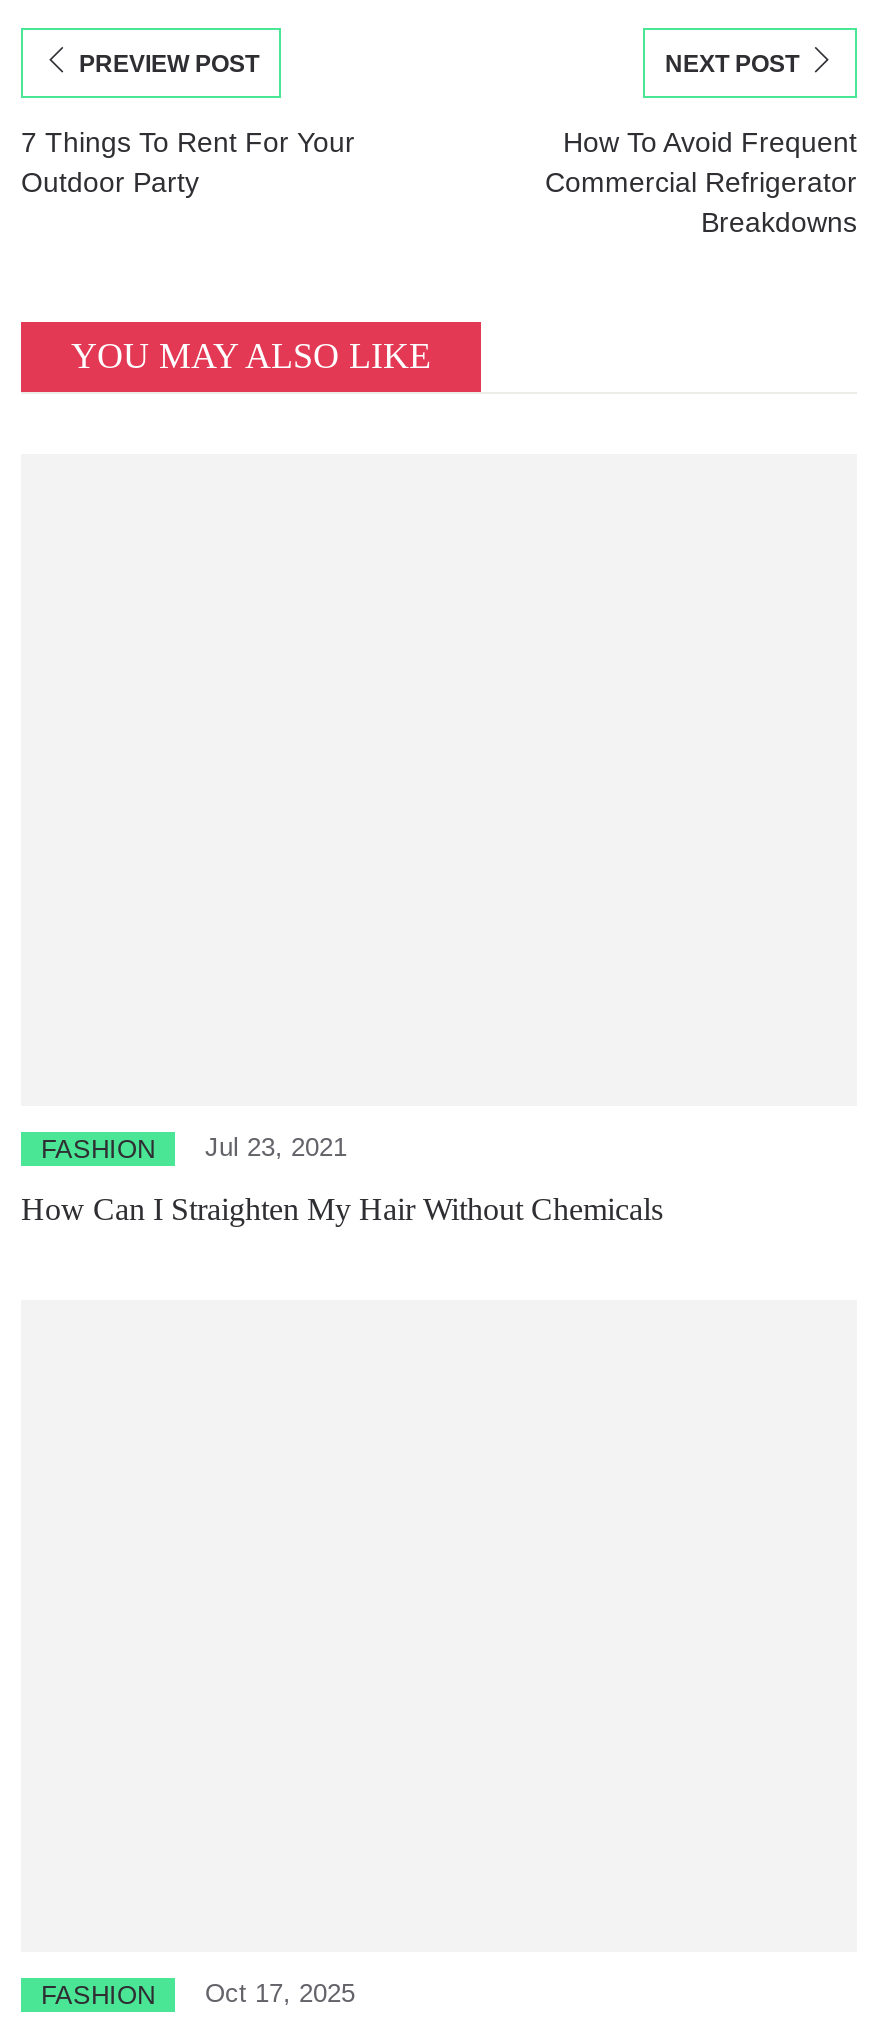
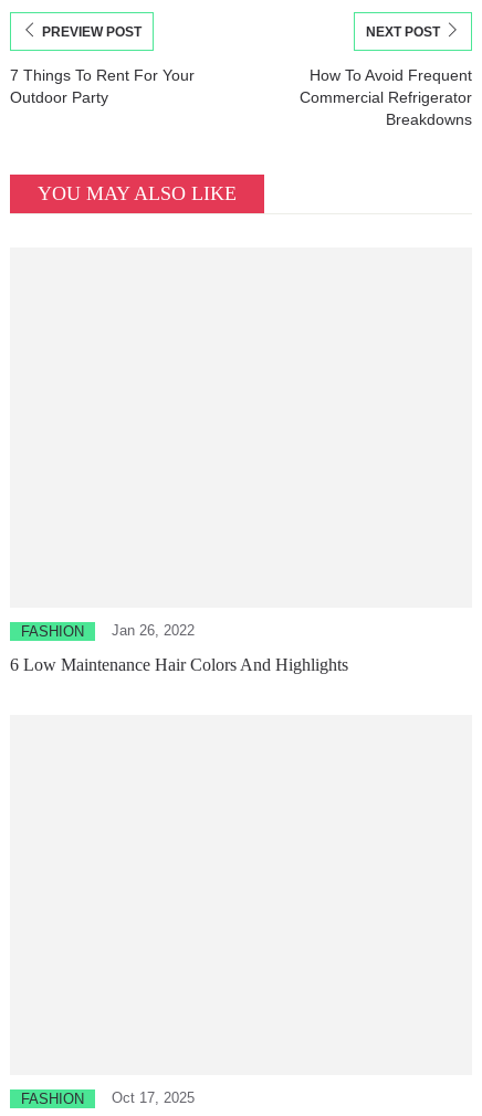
[41,1131,347,1163] FASHION Jul 23, 2021 -> [21,622,195,639] FASHION Jan 26, 2022
[21,1191,663,1225] How Can I Straighten My Hair Without Chemicals -> [10,655,348,674] 6 Low Maintenance Hair Colors And Highlights

